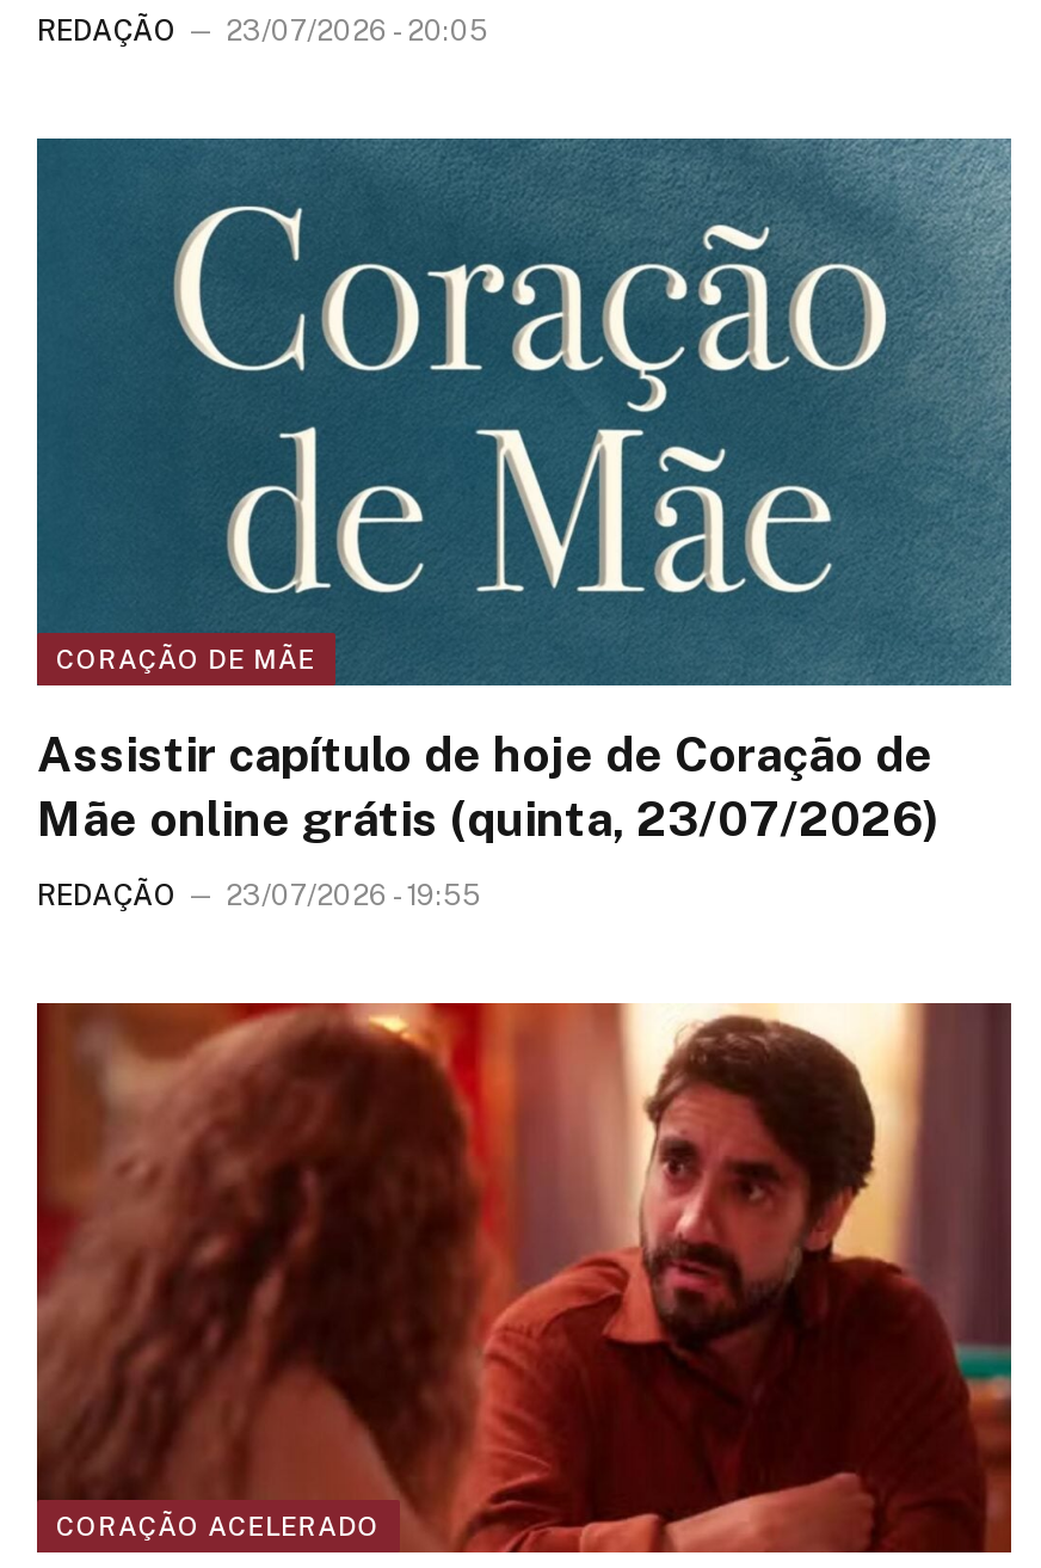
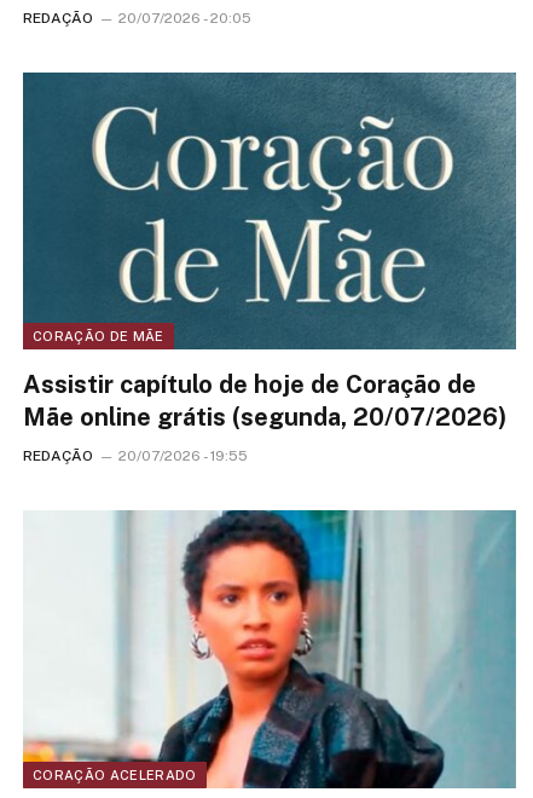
[37,13,488,47] REDAÇÃO 23/07/2026 - 20:05 -> [23,9,251,26] REDAÇÃO 20/07/2026 - 20:05
[37,791,940,848] Mãe online grátis (quinta, 23/07/2026) -> [23,403,506,432] Mãe online grátis (segunda, 20/07/2026)
[37,879,481,912] REDAÇÃO 23/07/2026 - 19:55 -> [23,447,248,464] REDAÇÃO 20/07/2026 - 19:55
[35,1001,1014,1555] [image] -> [22,509,517,790] [image]

